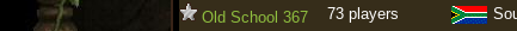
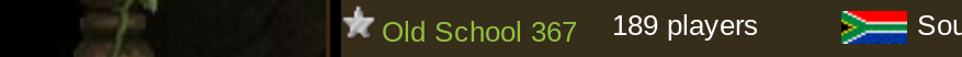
[201,5,398,26] Old School 367 73 players -> [382,9,759,48] Old School 367 189 players

